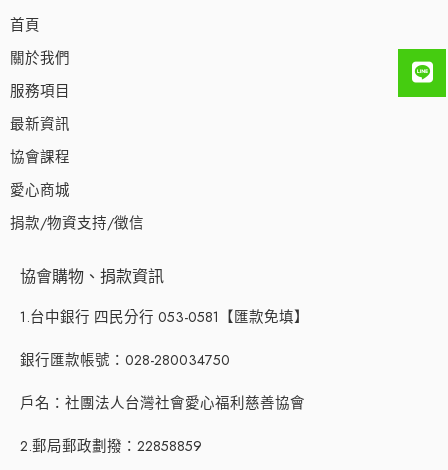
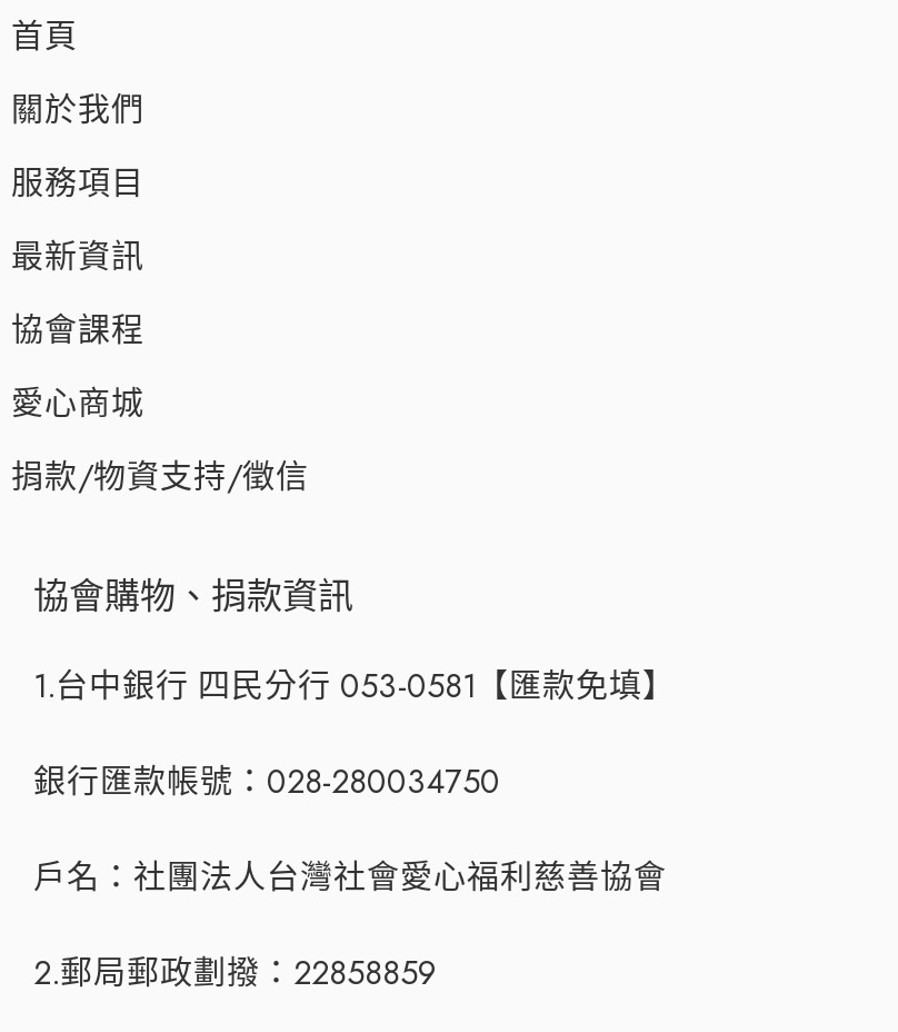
[397,48,445,98] [image] -> none

